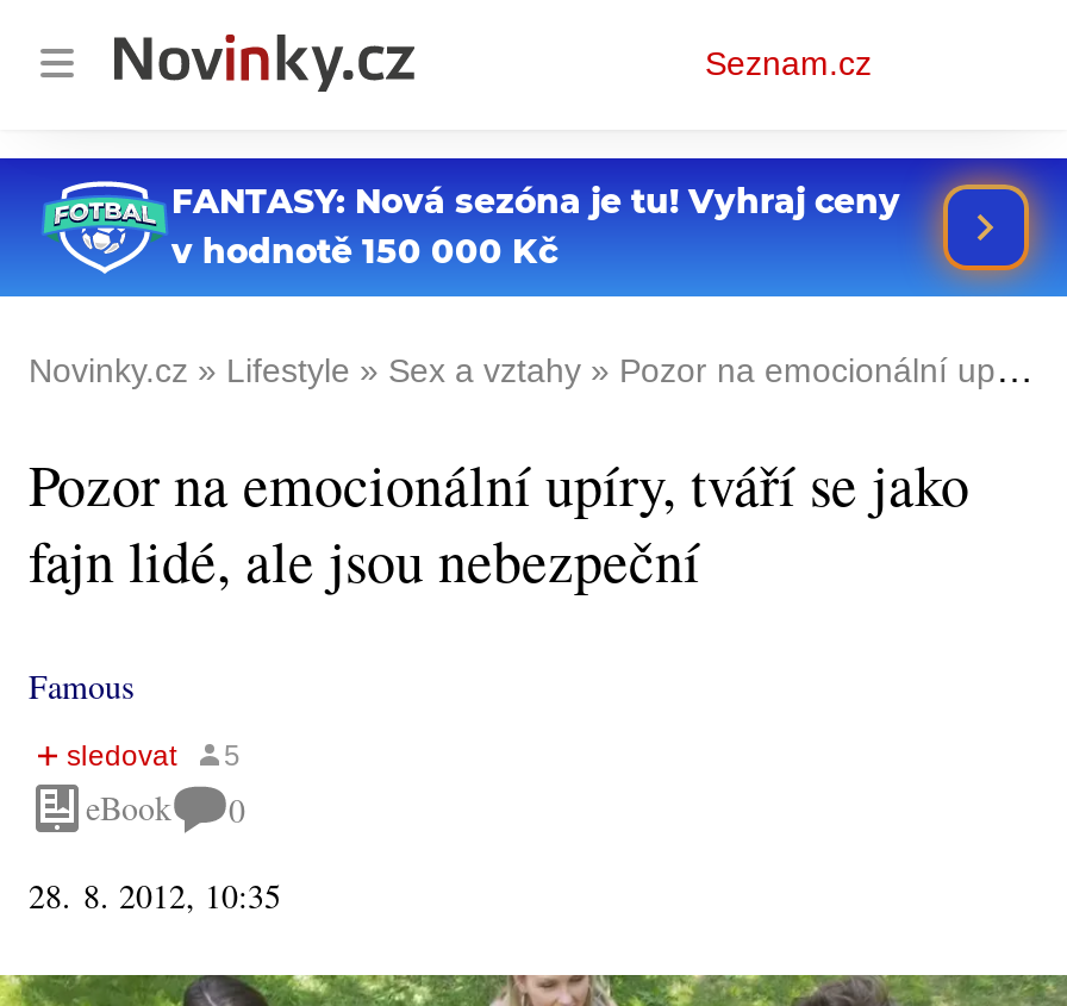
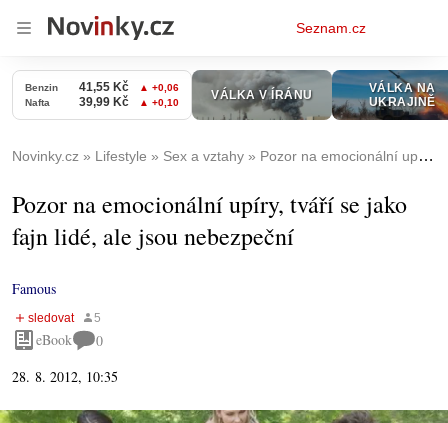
[7,156,1060,299] [image] -> [3,68,445,125] [image]

